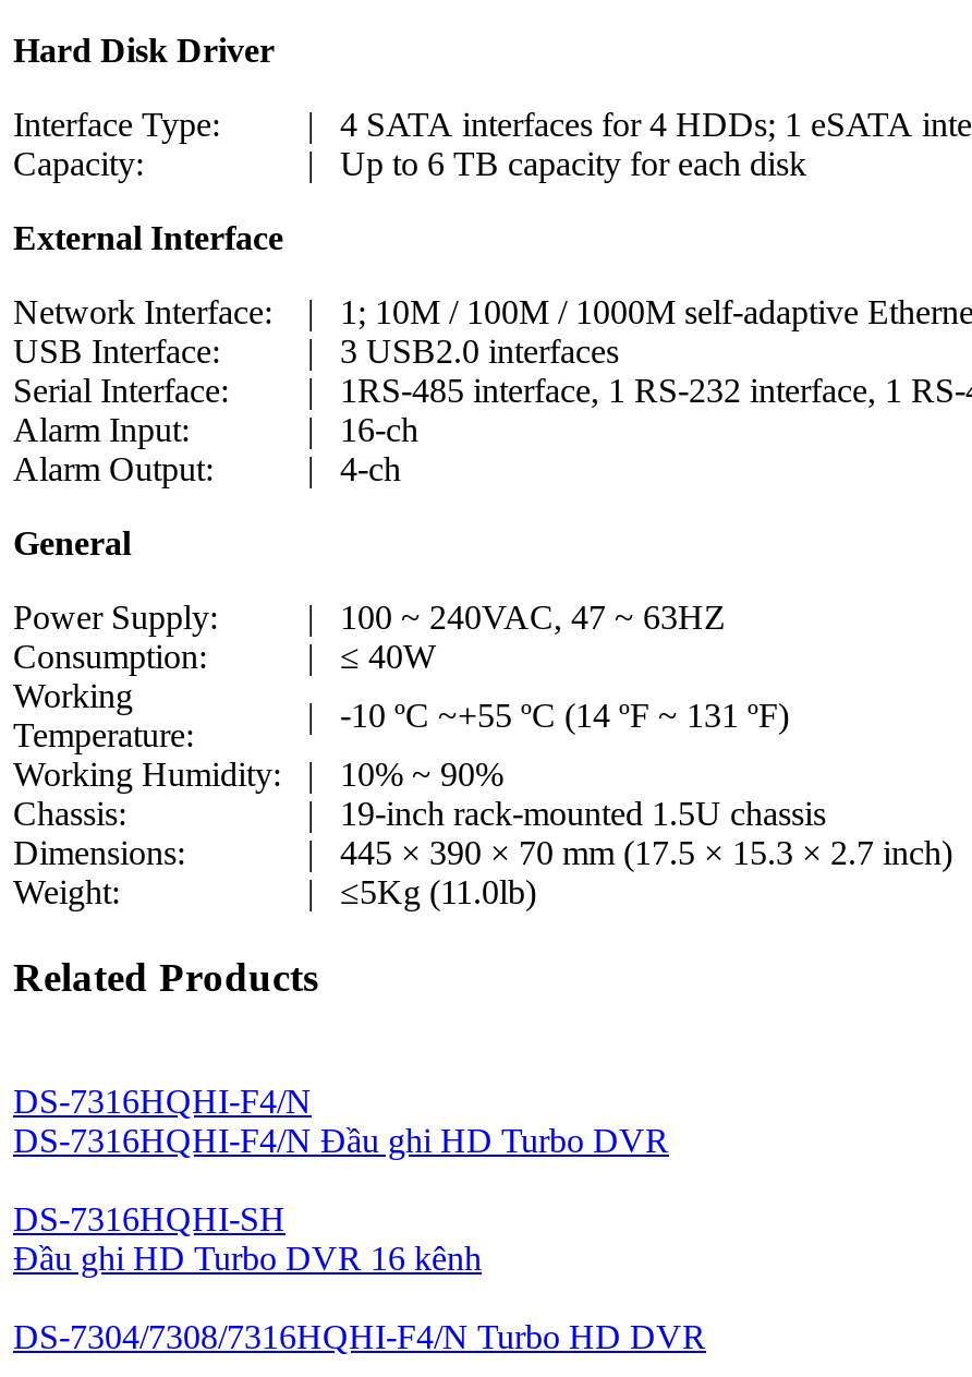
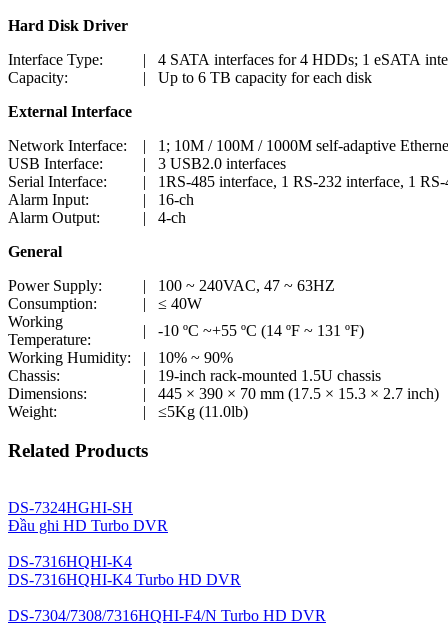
[13,1082,669,1158] DS-7316HQHI-F4/N | DS-7316HQHI-F4/N Đầu ghi HD Turbo DVR -> [8,498,168,533] DS-7324HGHI-SH | Đầu ghi HD Turbo DVR
[13,1199,482,1276] DS-7316HQHI-SH | Đầu ghi HD Turbo DVR 16 kênh -> [8,552,241,587] DS-7316HQHI-K4 | DS-7316HQHI-K4 Turbo HD DVR

